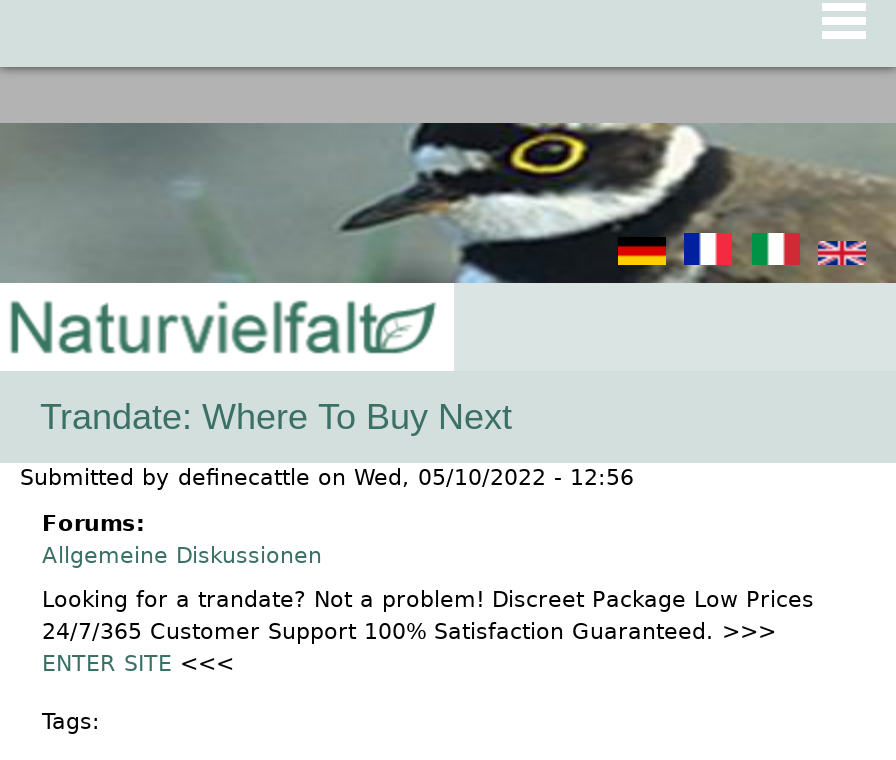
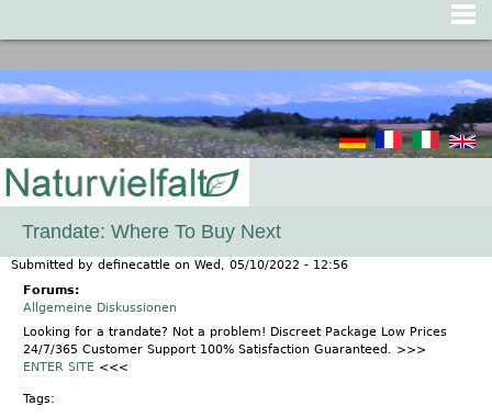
[6,121,890,283] [image] -> [3,69,489,159] [image]

